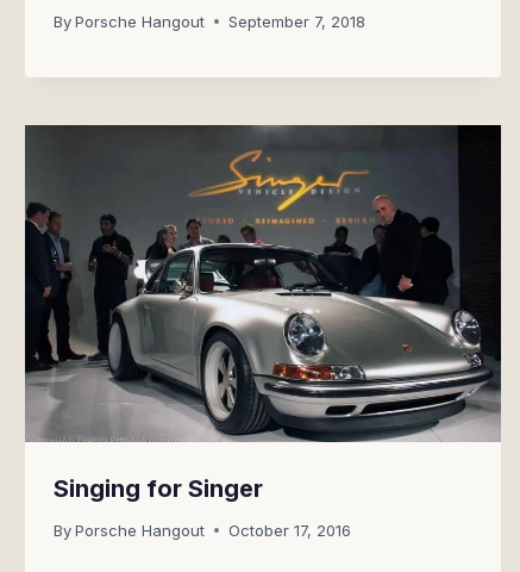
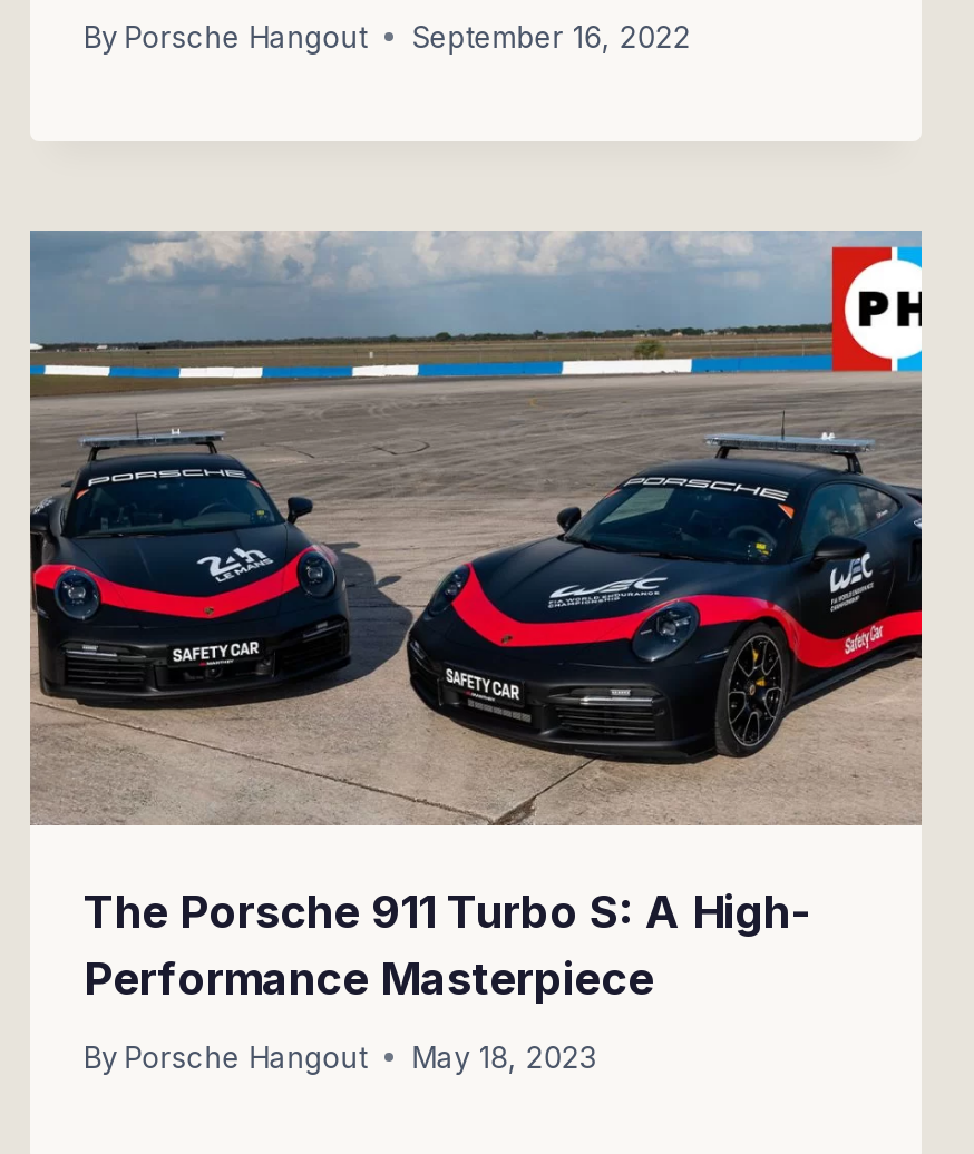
[54,12,366,31] By Porsche Hangout September 7, 2018 -> [84,20,690,55] By Porsche Hangout September 16, 2022
[25,124,502,503] [image] | Singing for Singer -> [28,229,924,1006] [image] | The Porsche 911 Turbo S: A High- | Performance Masterpiece
[54,521,351,540] By Porsche Hangout October 17, 2016 -> [84,1039,597,1075] By Porsche Hangout May 18, 2023

